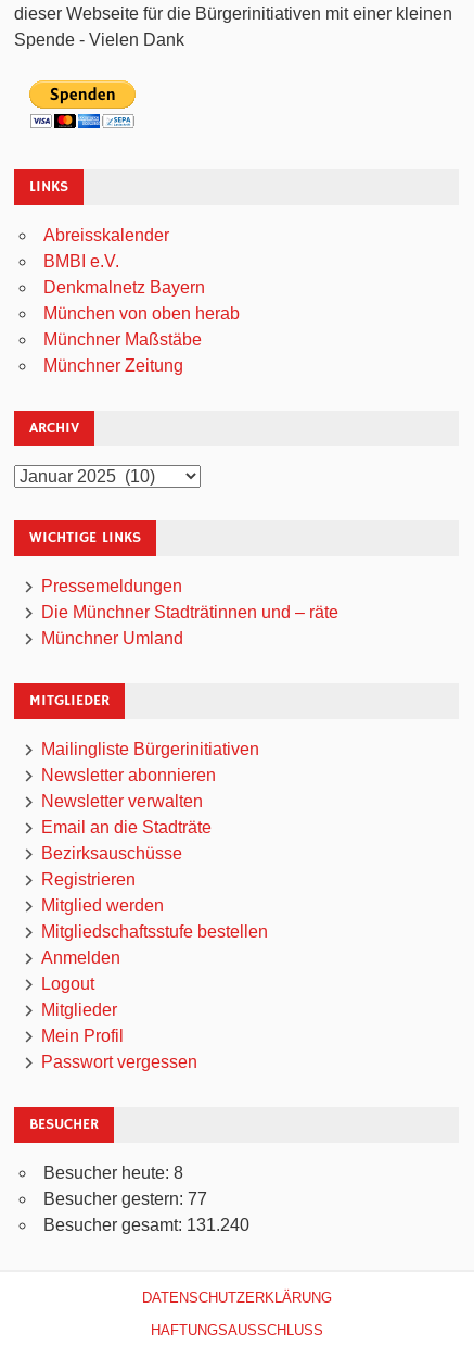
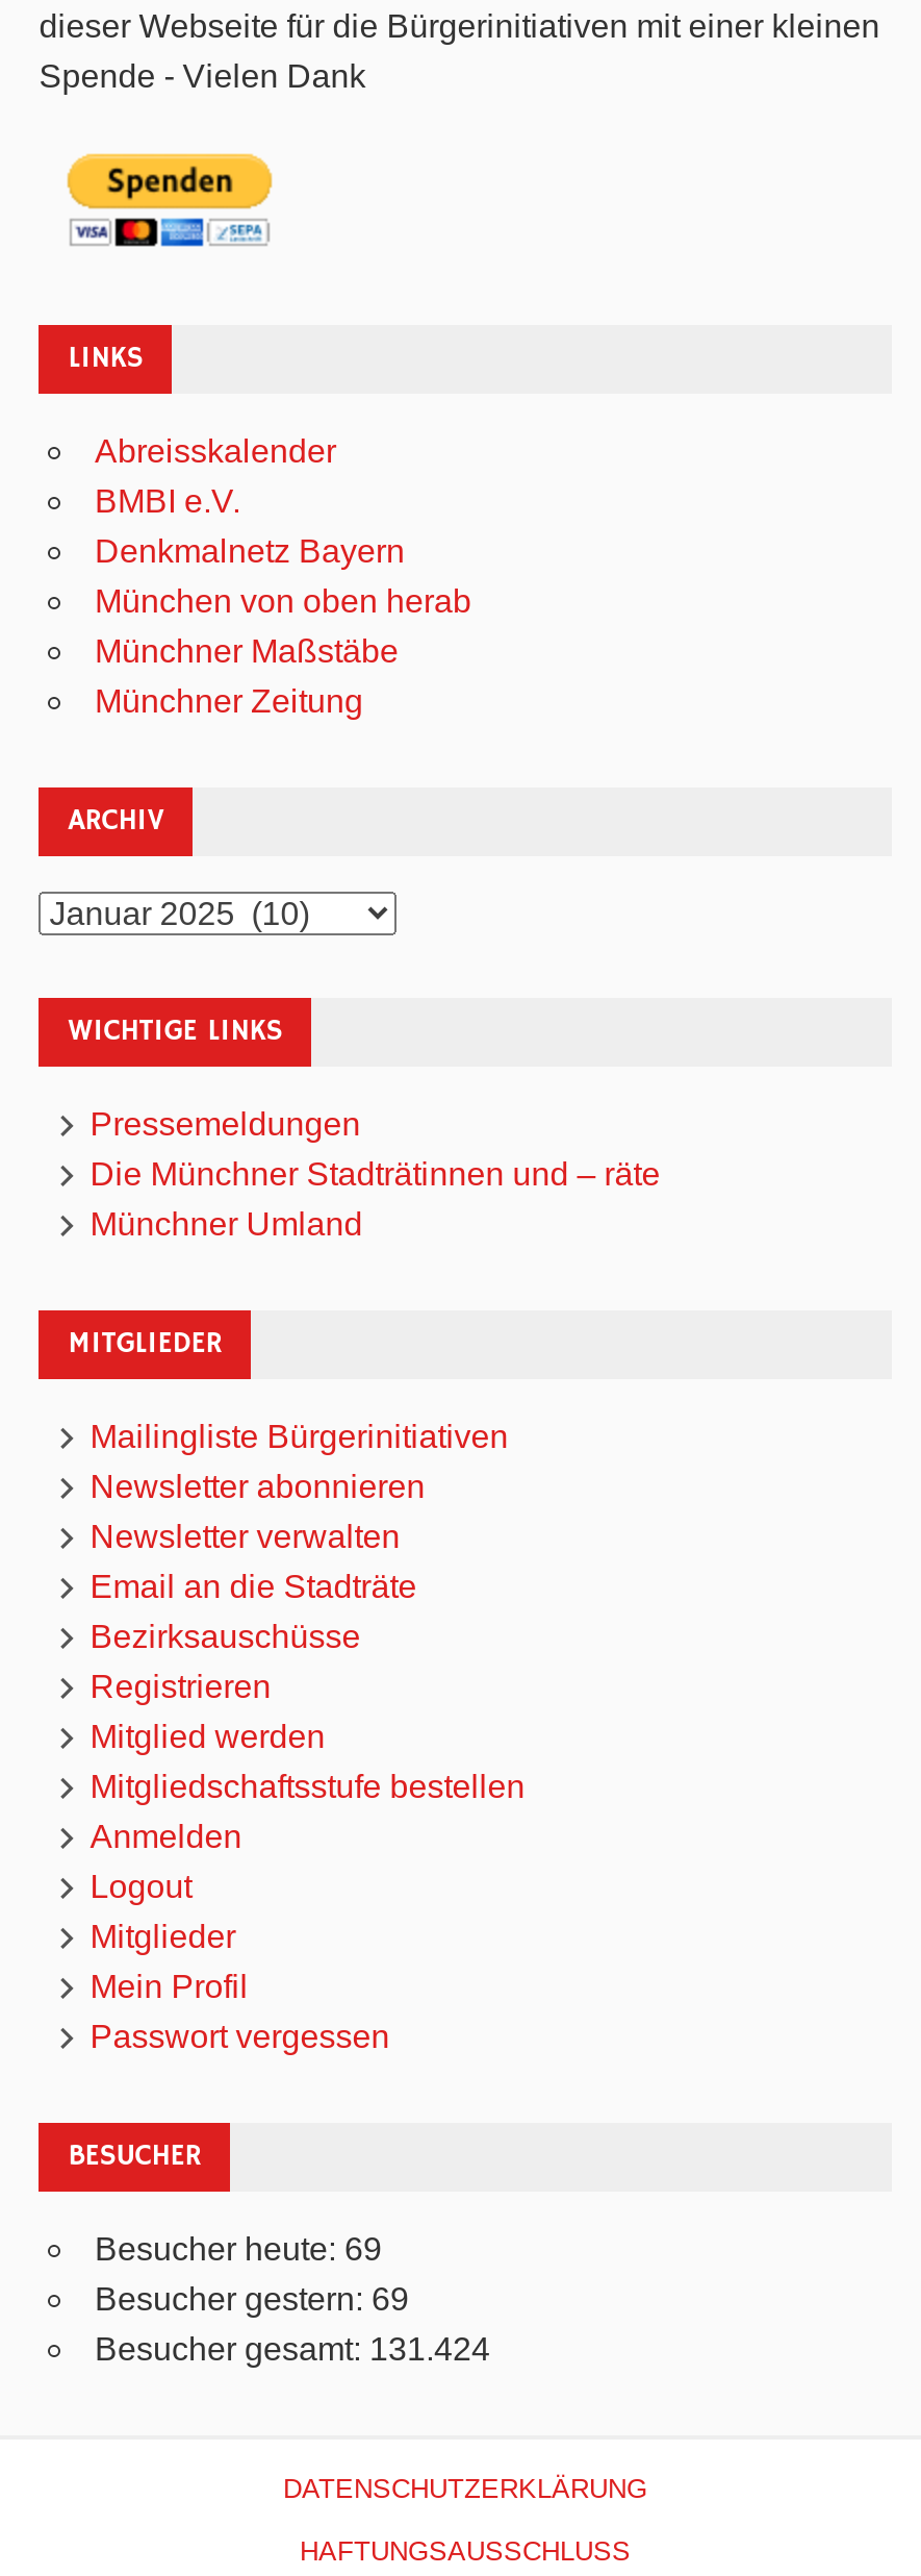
[43,1164,183,1182] Besucher heute: 8 -> [95,2231,382,2267] Besucher heute: 69
[43,1190,207,1208] Besucher gestern: 77 -> [95,2281,409,2317] Besucher gestern: 69
[43,1216,249,1234] Besucher gesamt: 131.240 -> [95,2331,490,2367] Besucher gesamt: 131.424

